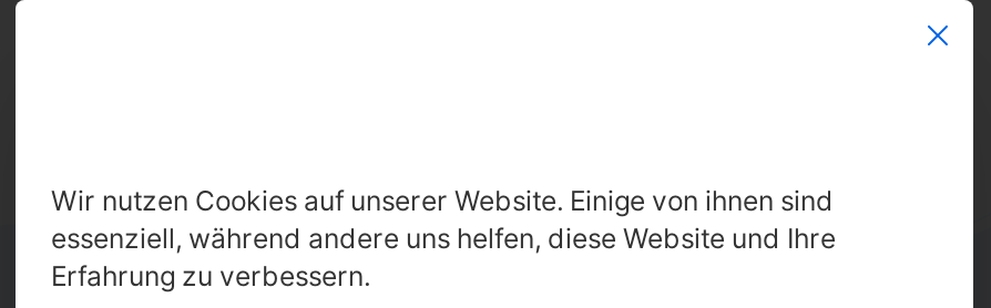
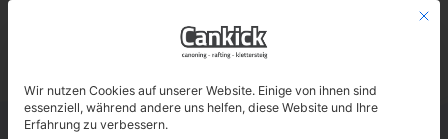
none -> [179,25,268,59] [image]

